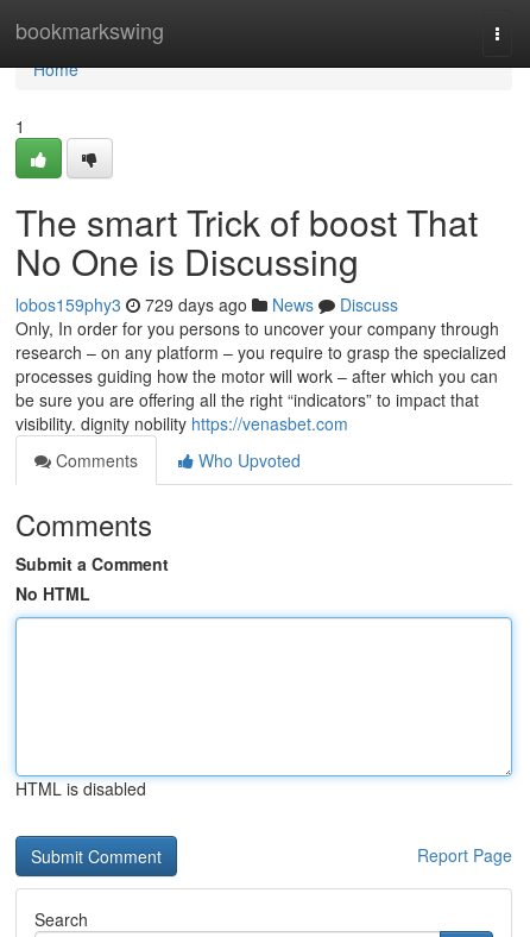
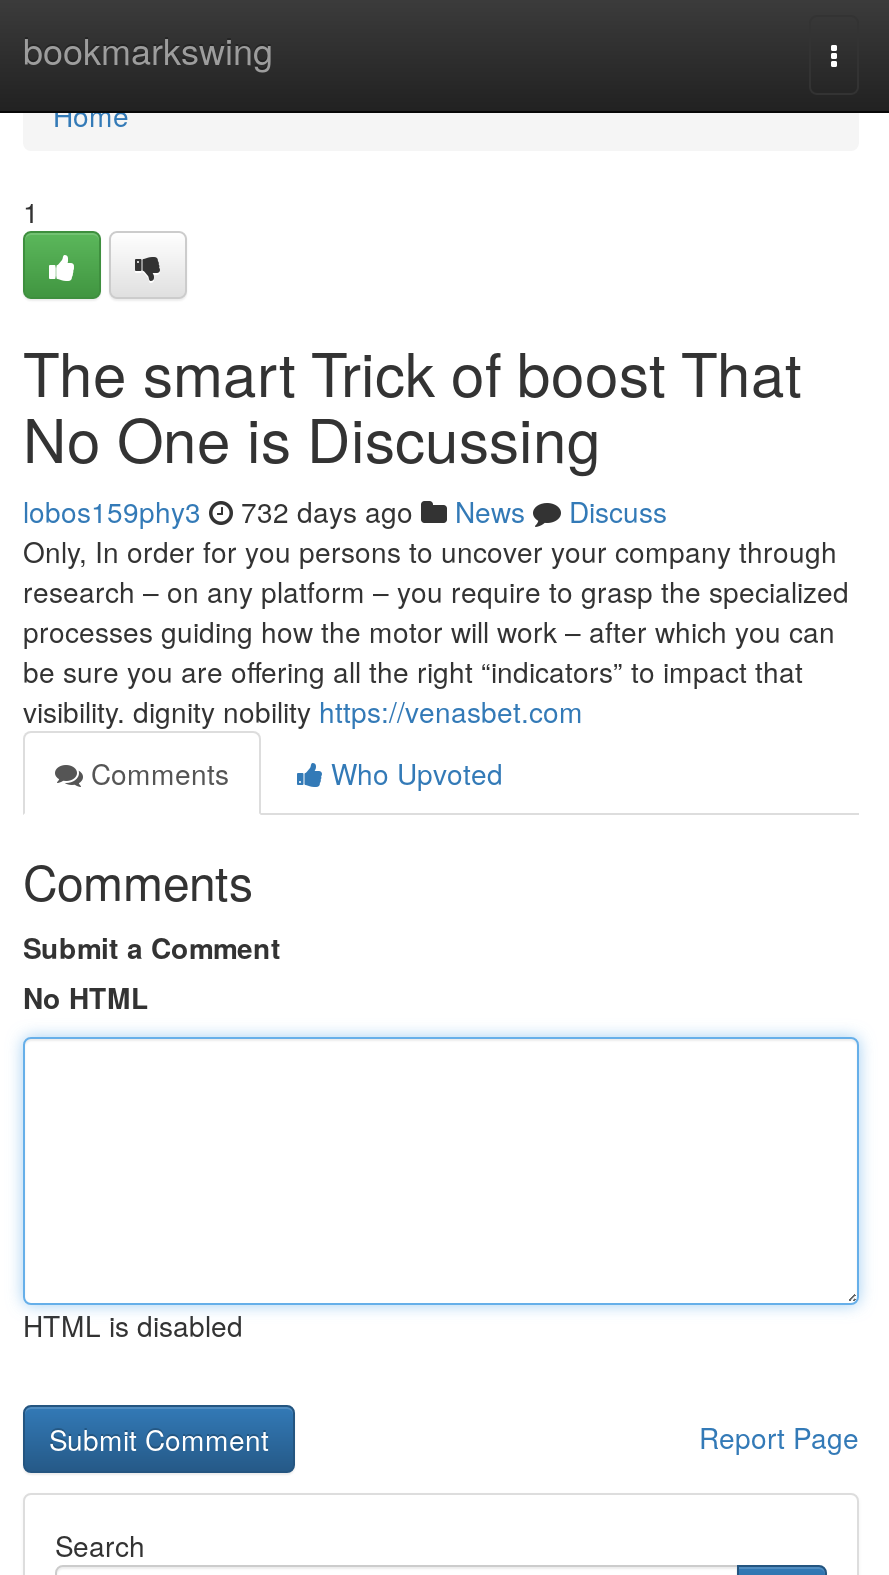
[15,293,398,316] lobos159phy3 729 days ago News Discuss -> [23,491,667,531] lobos159phy3 732 days ago News Discuss

